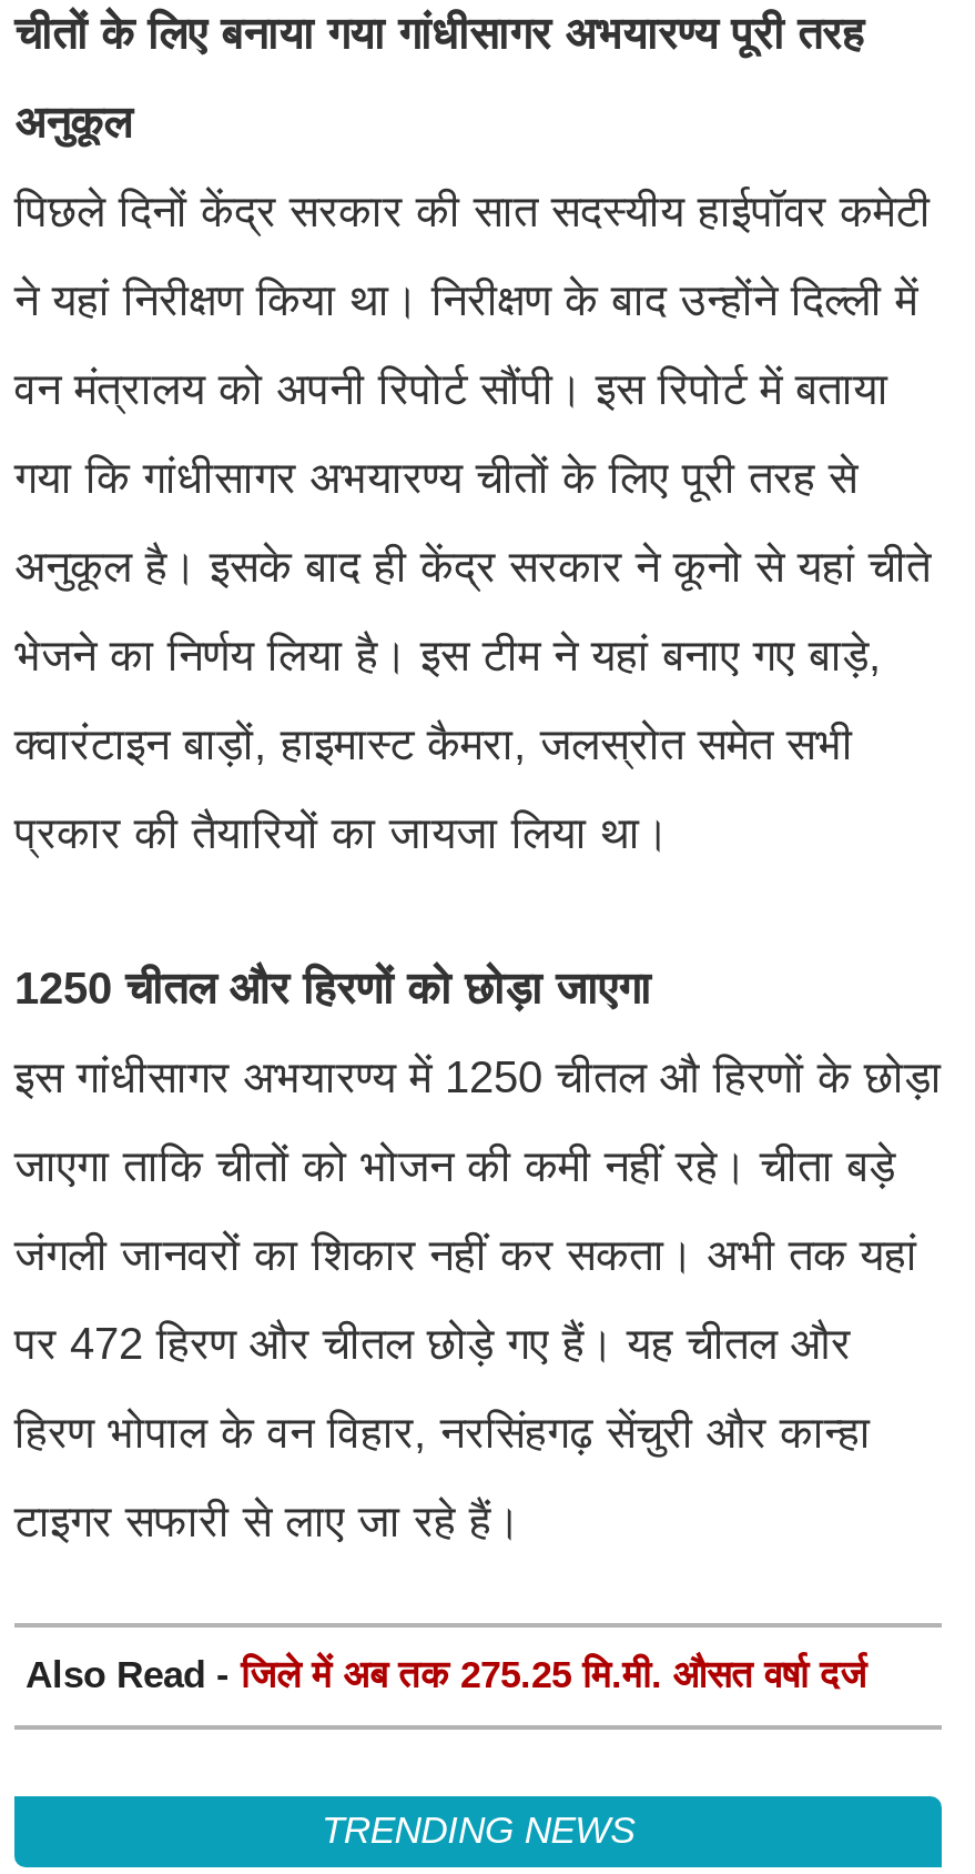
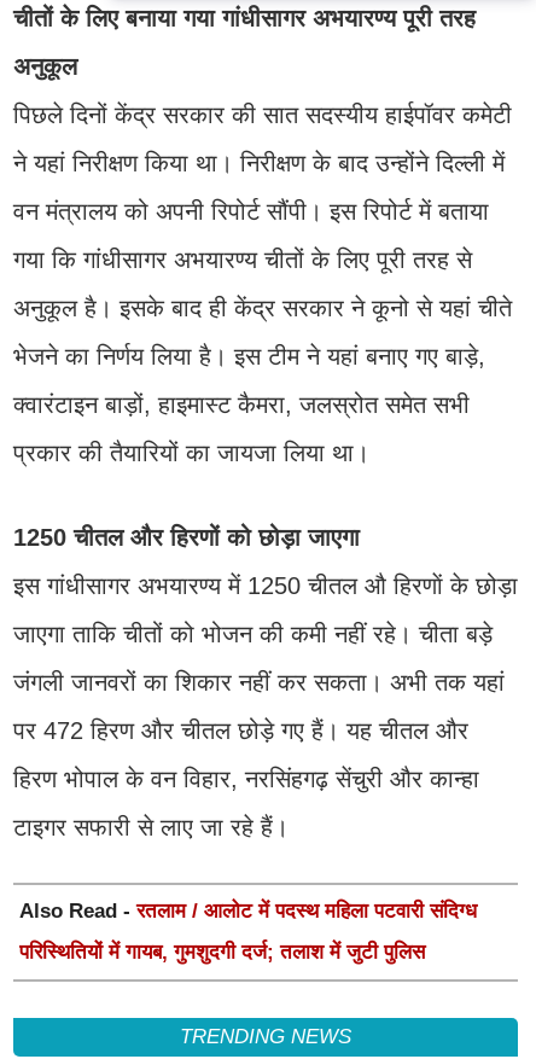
[26,1654,866,1696] Also Read - जिले में अब तक 275.25 मि.मी. औसत वर्षा दर्ज -> [19,900,477,964] Also Read - रतलाम / आलोट में पदस्थ महिला पटवारी संदिग्ध | परिस्थितियों में गायब, गुमशुदगी दर्ज; तलाश में जुटी पुलिस

